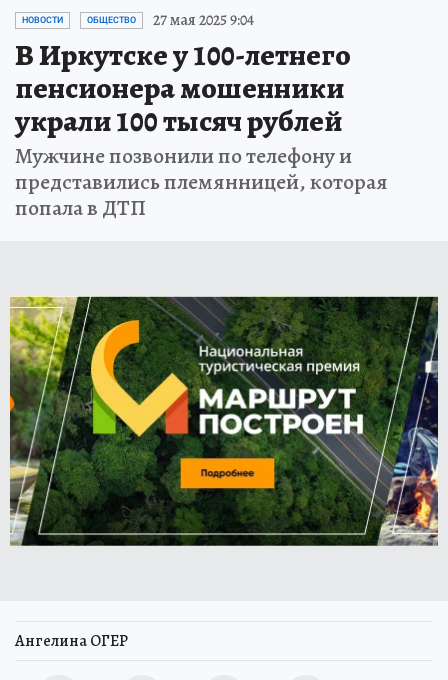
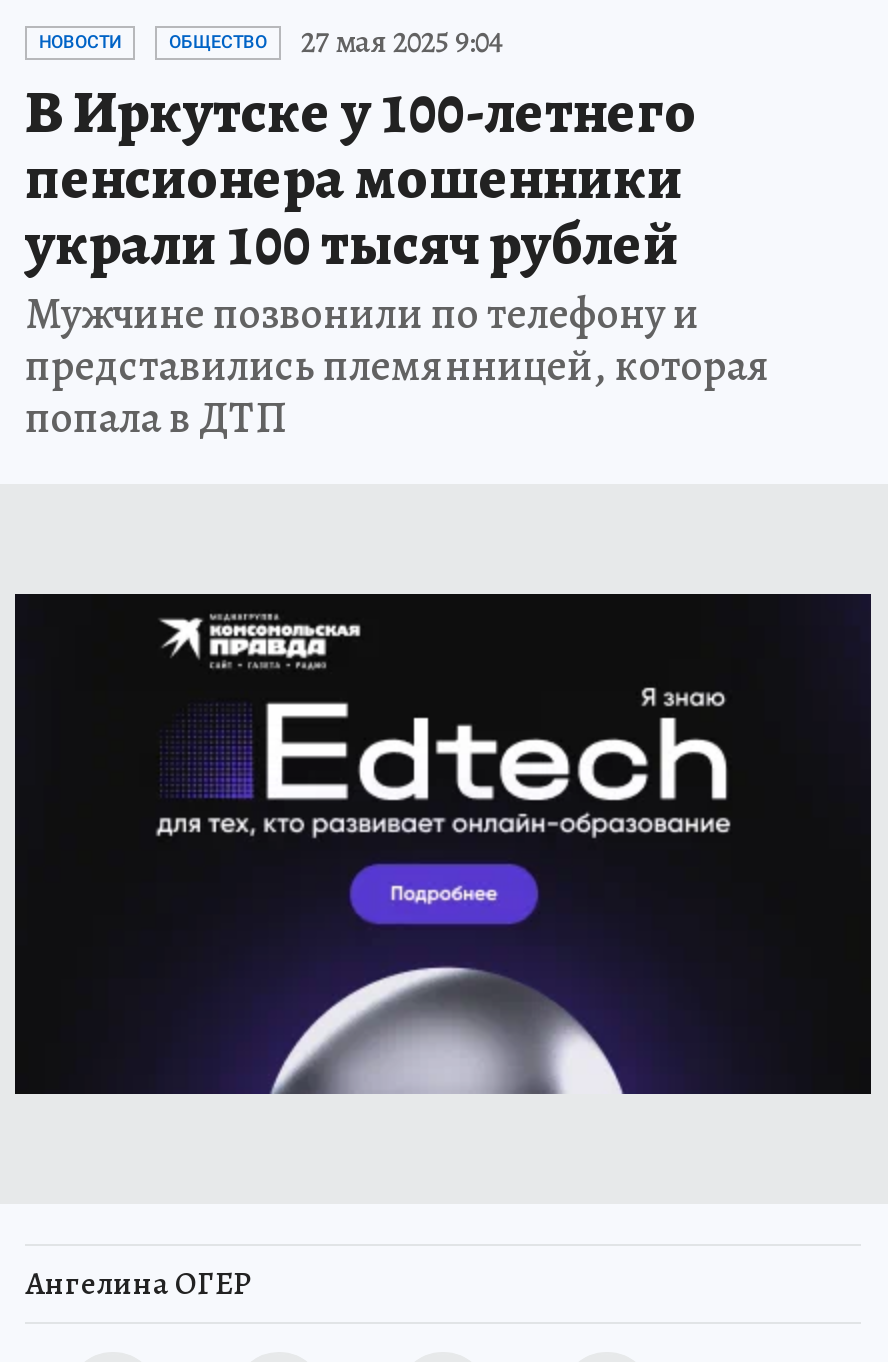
[9,296,439,547] [image] -> [13,592,873,1094] [image]

